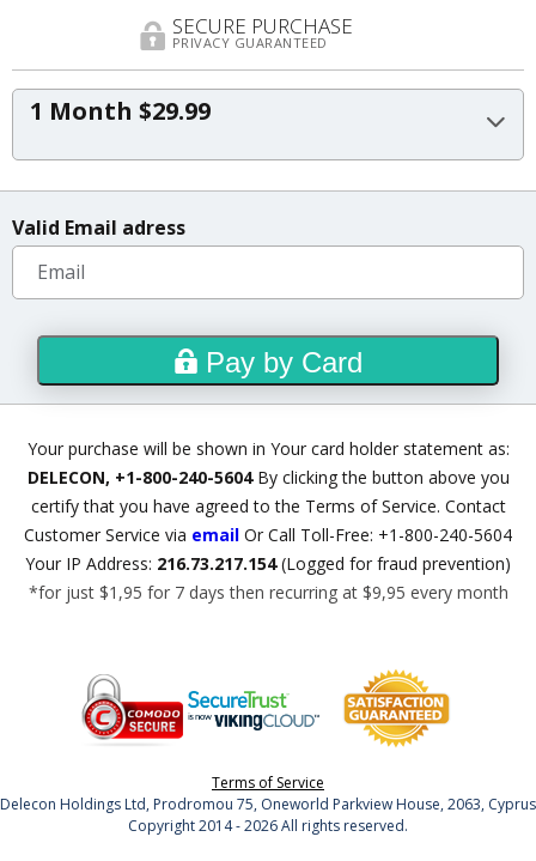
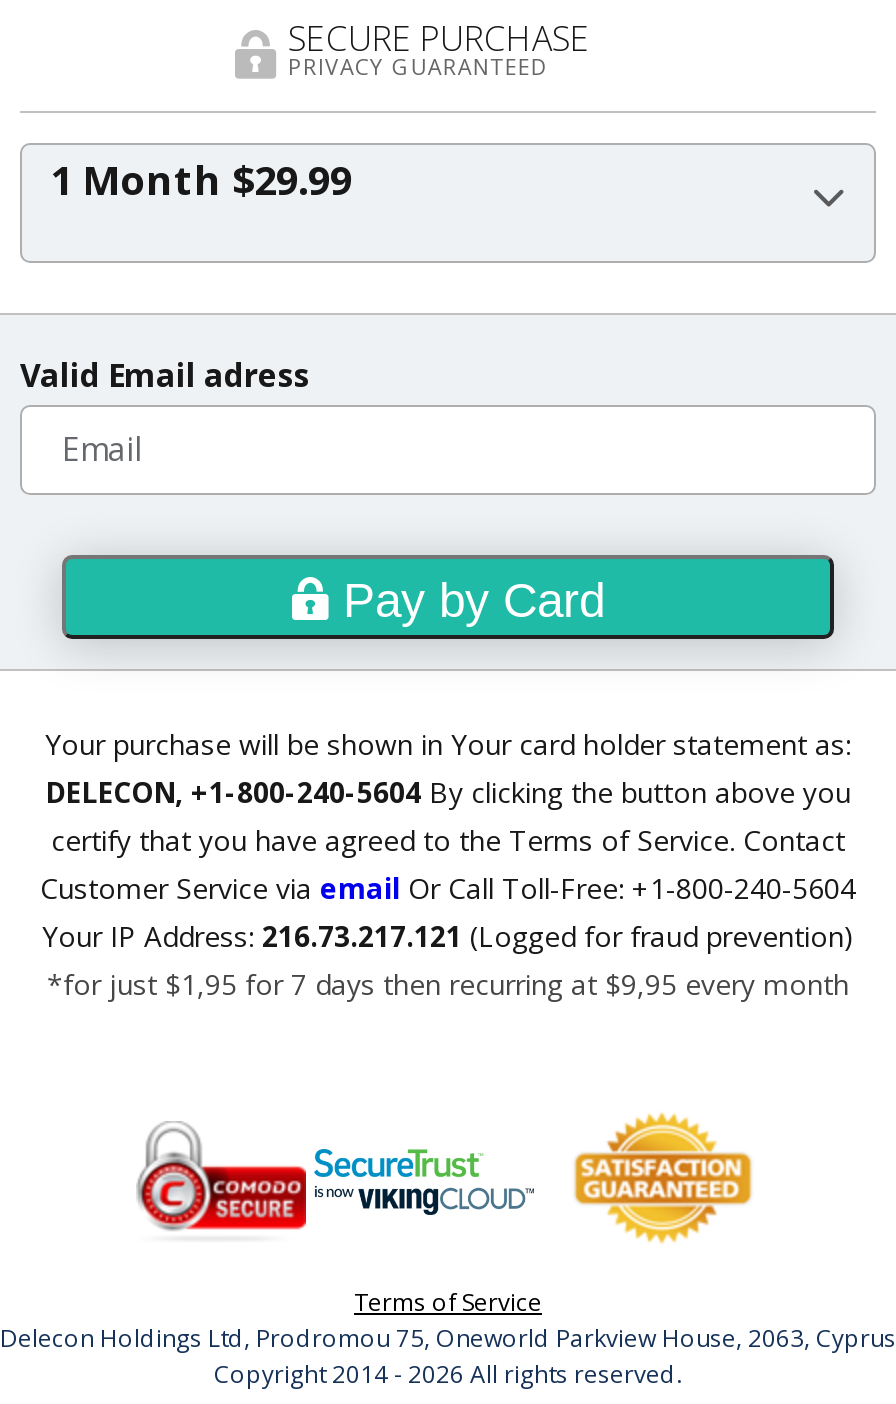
[25,552,511,575] Your IP Address: 216.73.217.154 (Logged for fraud prevention) -> [42,917,854,955] Your IP Address: 216.73.217.121 (Logged for fraud prevention)

